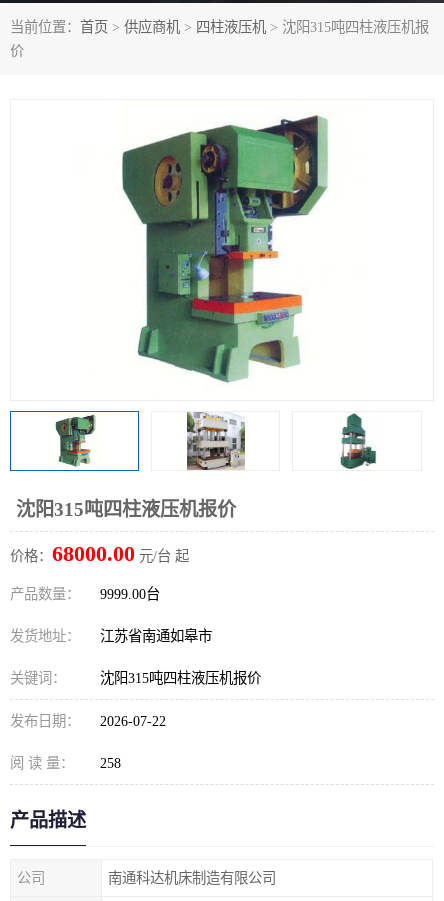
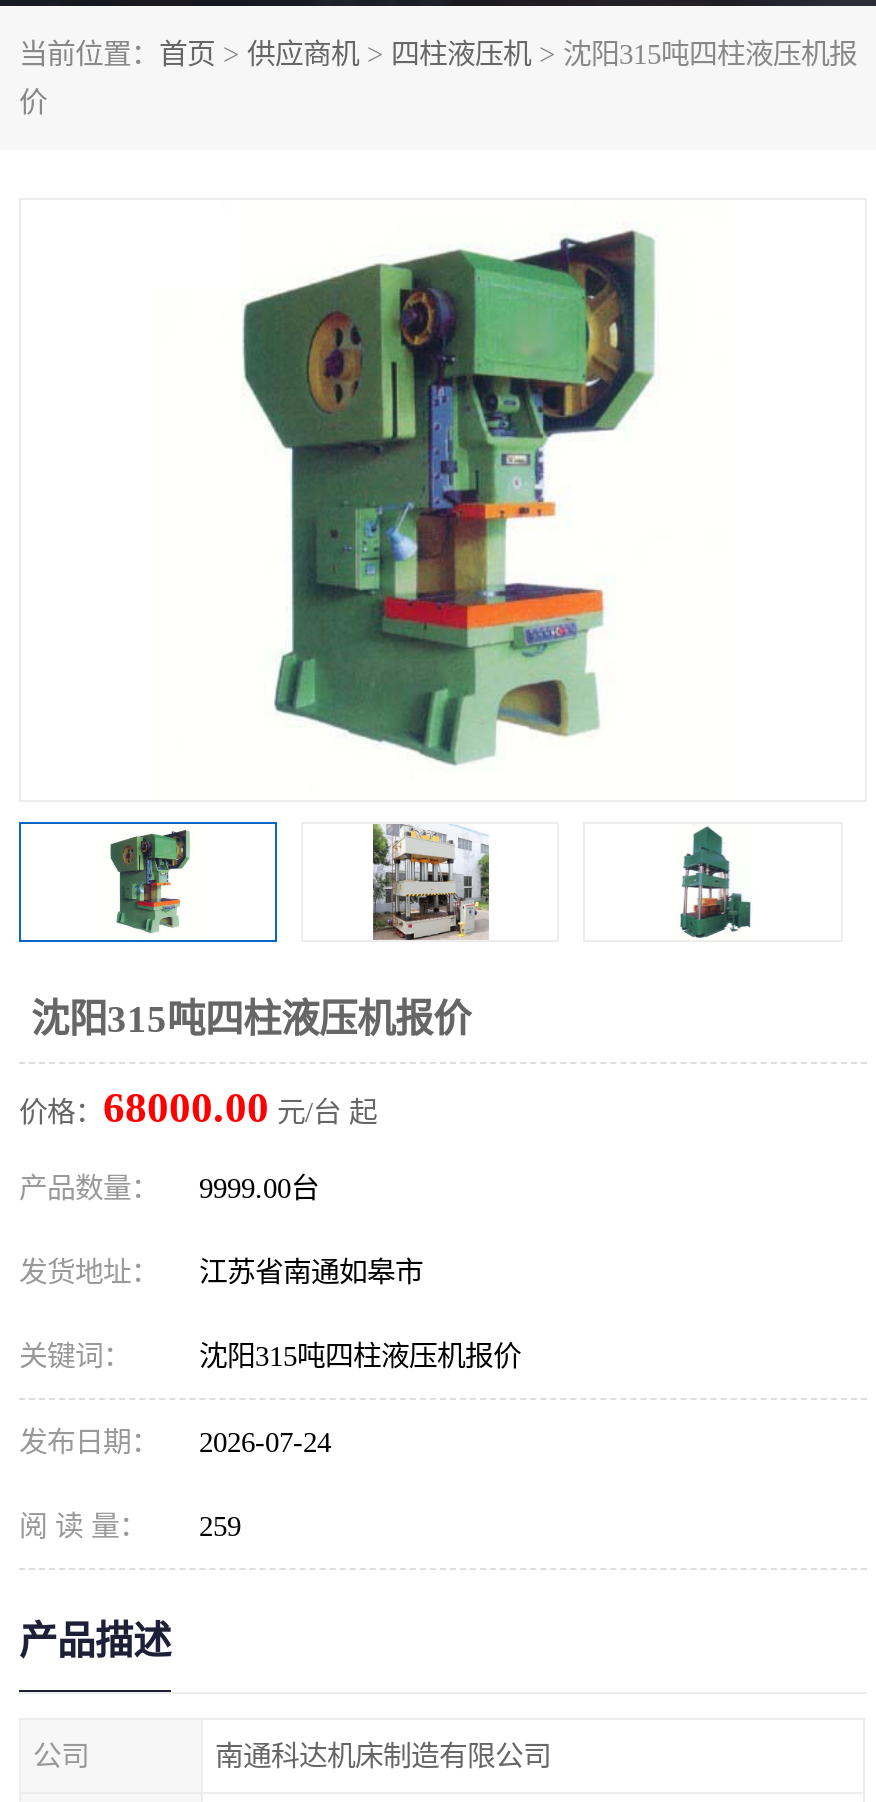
[10,713,166,729] 发布日期： 2026-07-22 -> [19,1426,331,1458] 发布日期： 2026-07-24
[10,755,121,771] 阅 读 量： 258 -> [19,1510,241,1542] 阅 读 量： 259

